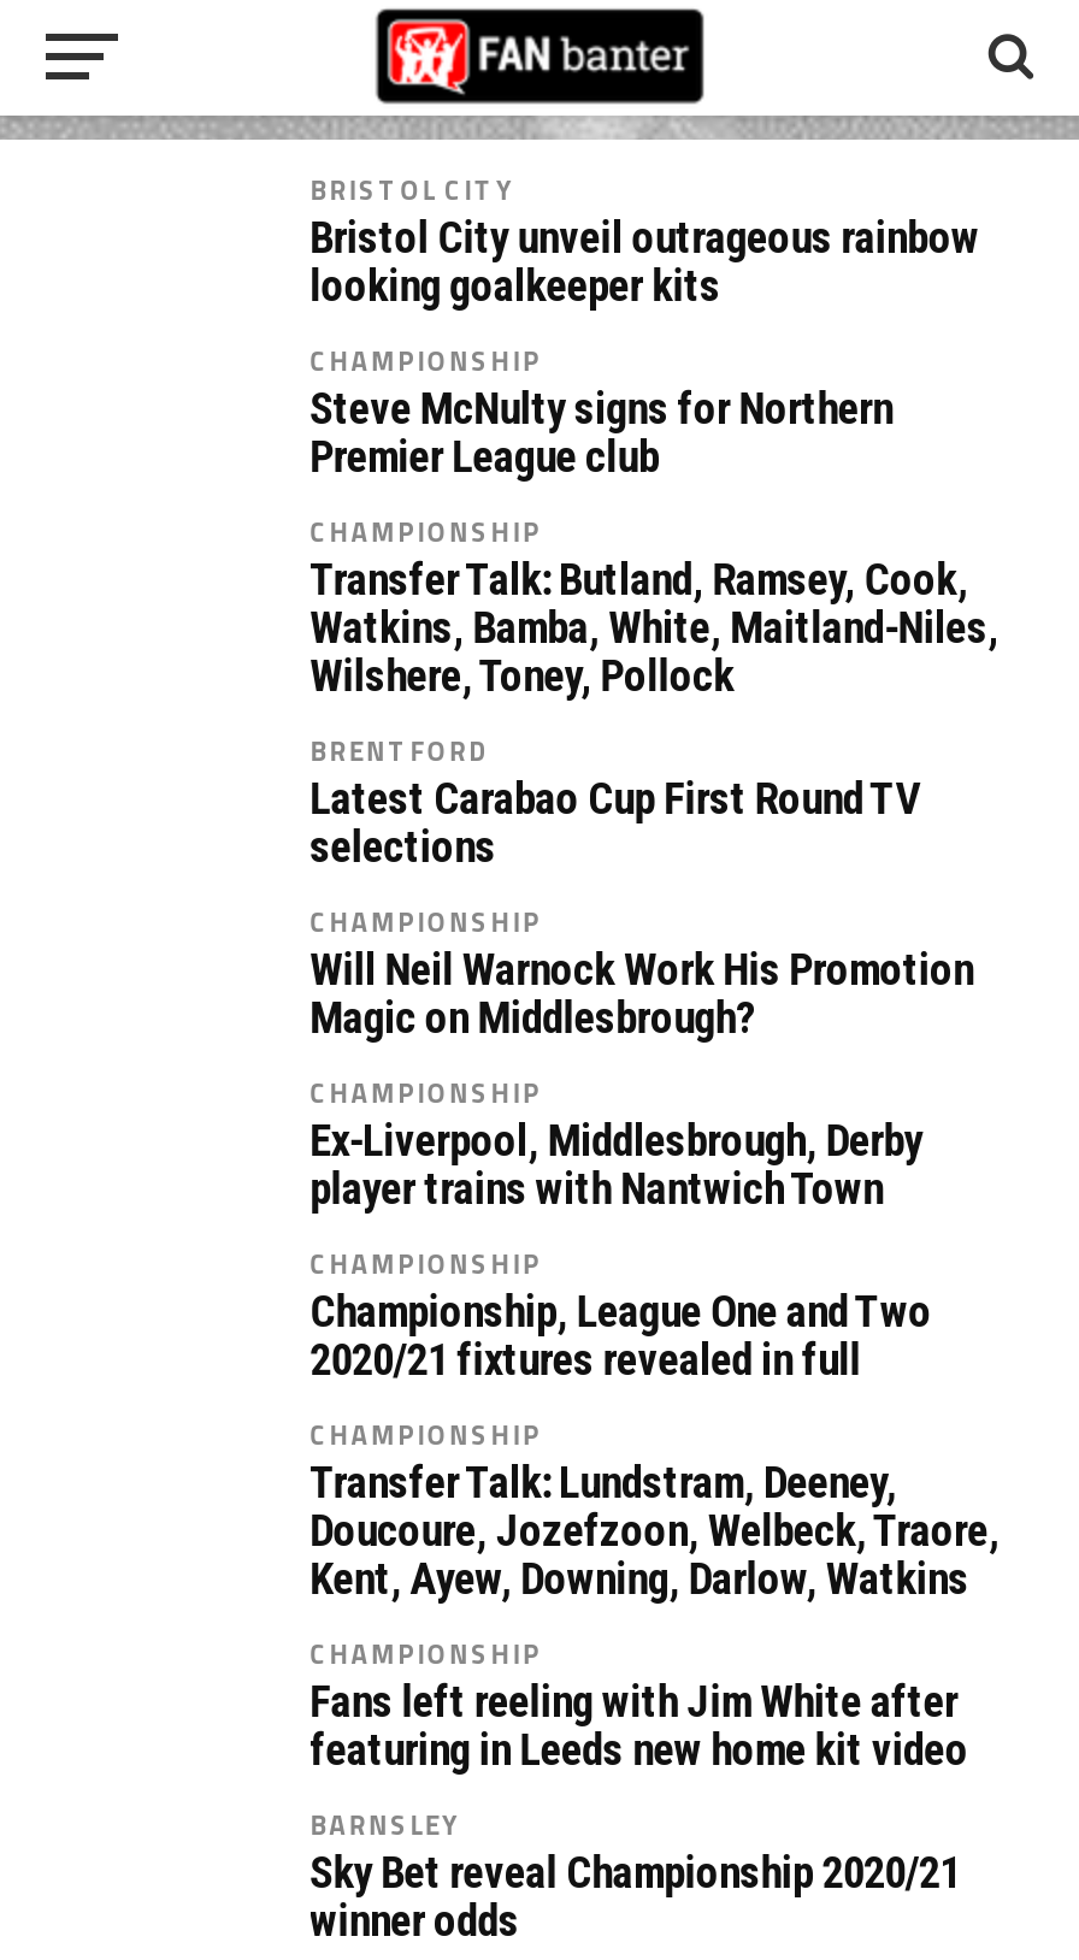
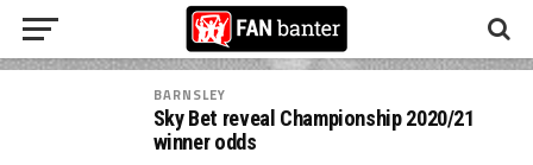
[310,169,1000,1775] BRISTOL CITY | Bristol City unveil outrageous rainbow | looking goalkeeper kits | CHAMPIONSHIP | Steve McNulty signs for Northern | Premier League club | CHAMPIONSHIP | Transfer Talk: Butland, Ramsey, Cook, | Watkins, Bamba, White, Maitland-Niles, | Wilshere, Toney, Pollock | BRENTFORD | Latest Carabao Cup First Round TV | selections | CHAMPIONSHIP | Will Neil Warnock Work His Promotion | Magic on Middlesbrough? | CHAMPIONSHIP | Ex-Liverpool, Middlesbrough, Derby | player trains with Nantwich Town | CHAMPIONSHIP | Championship, League One and Two | 2020/21 fixtures revealed in full | CHAMPIONSHIP | Transfer Talk: Lundstram, Deeney, | Doucoure, Jozefzoon, Welbeck, Traore, | Kent, Ayew, Downing, Darlow, Watkins | CHAMPIONSHIP | Fans left reeling with Jim White after | featuring in Leeds new home kit video -> none

